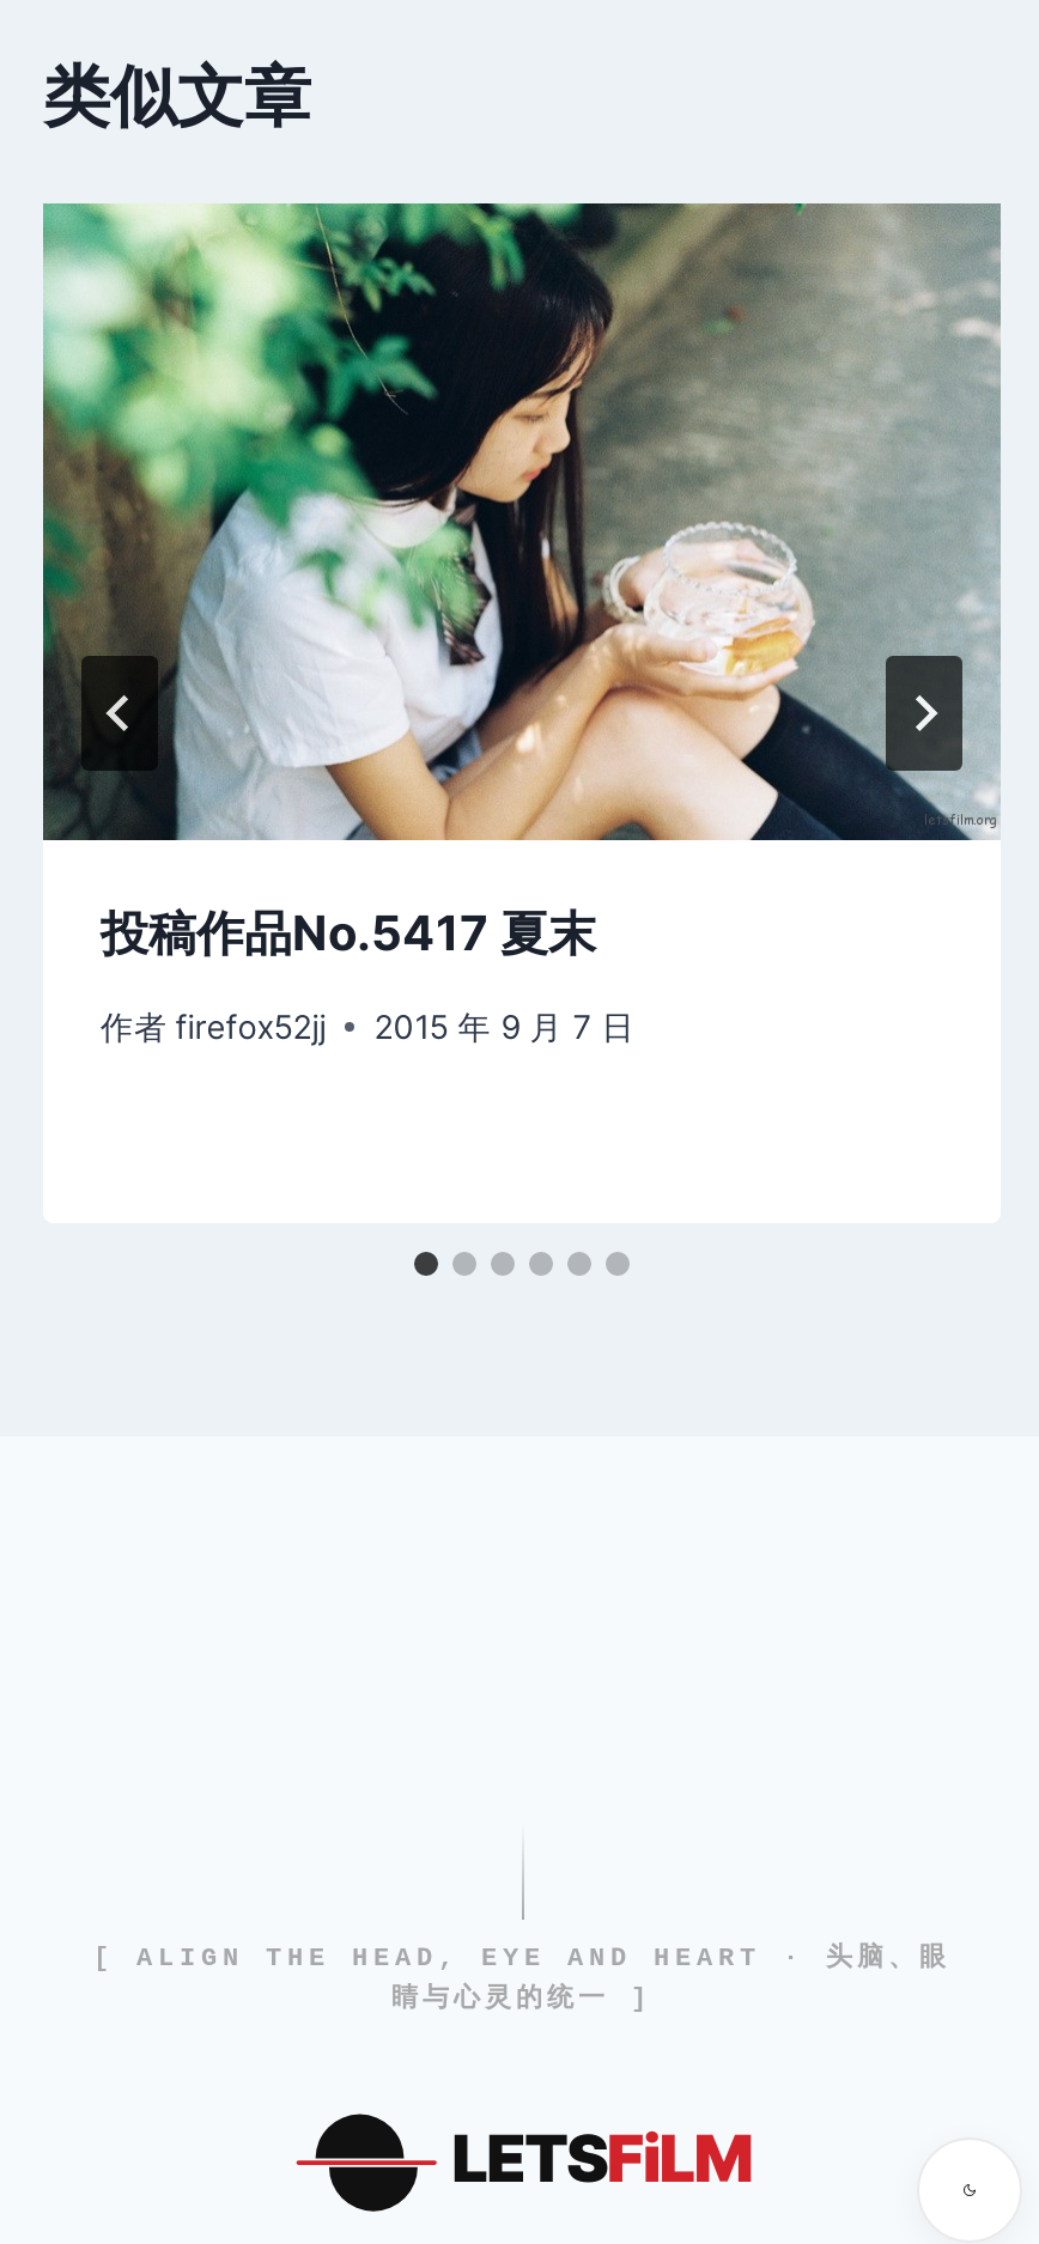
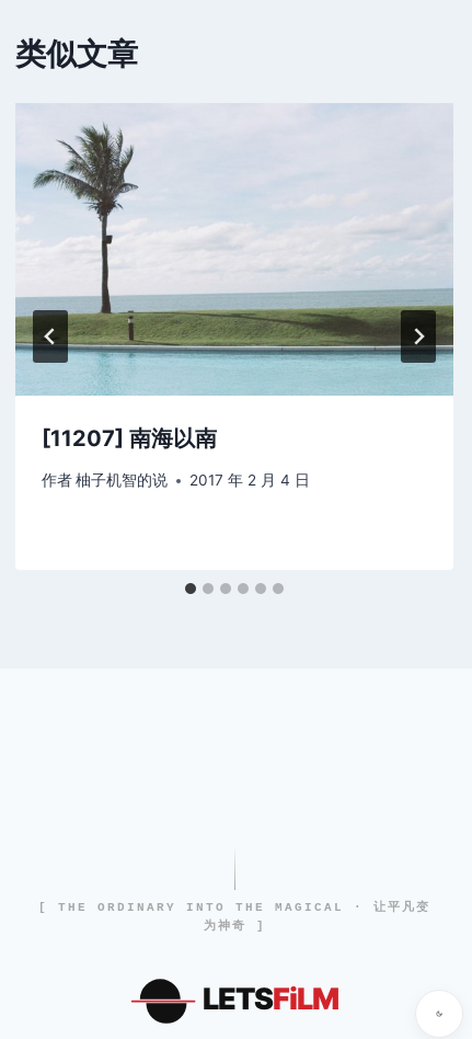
[41,200,1001,963] [image] | 投稿作品No.5417 夏末 -> [14,103,453,451] [image] | [11207] 南海以南
[101,1008,635,1046] 作者 firefox52jj | 2015 年 9 月 7 日 -> [42,472,310,489] 作者 柚子机智的说 | 2017 年 2 月 4 日
[93,1944,950,2013] [ ALIGN THE HEAD, EYE AND HEART · 头脑、眼 | 睛与心灵的统一 ] -> [38,901,430,933] [ THE ORDINARY INTO THE MAGICAL · 让平凡变 | 为神奇 ]

